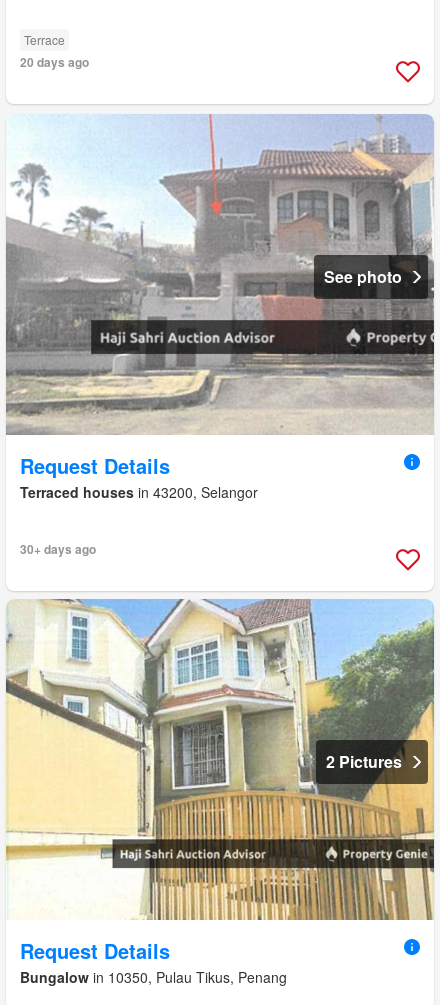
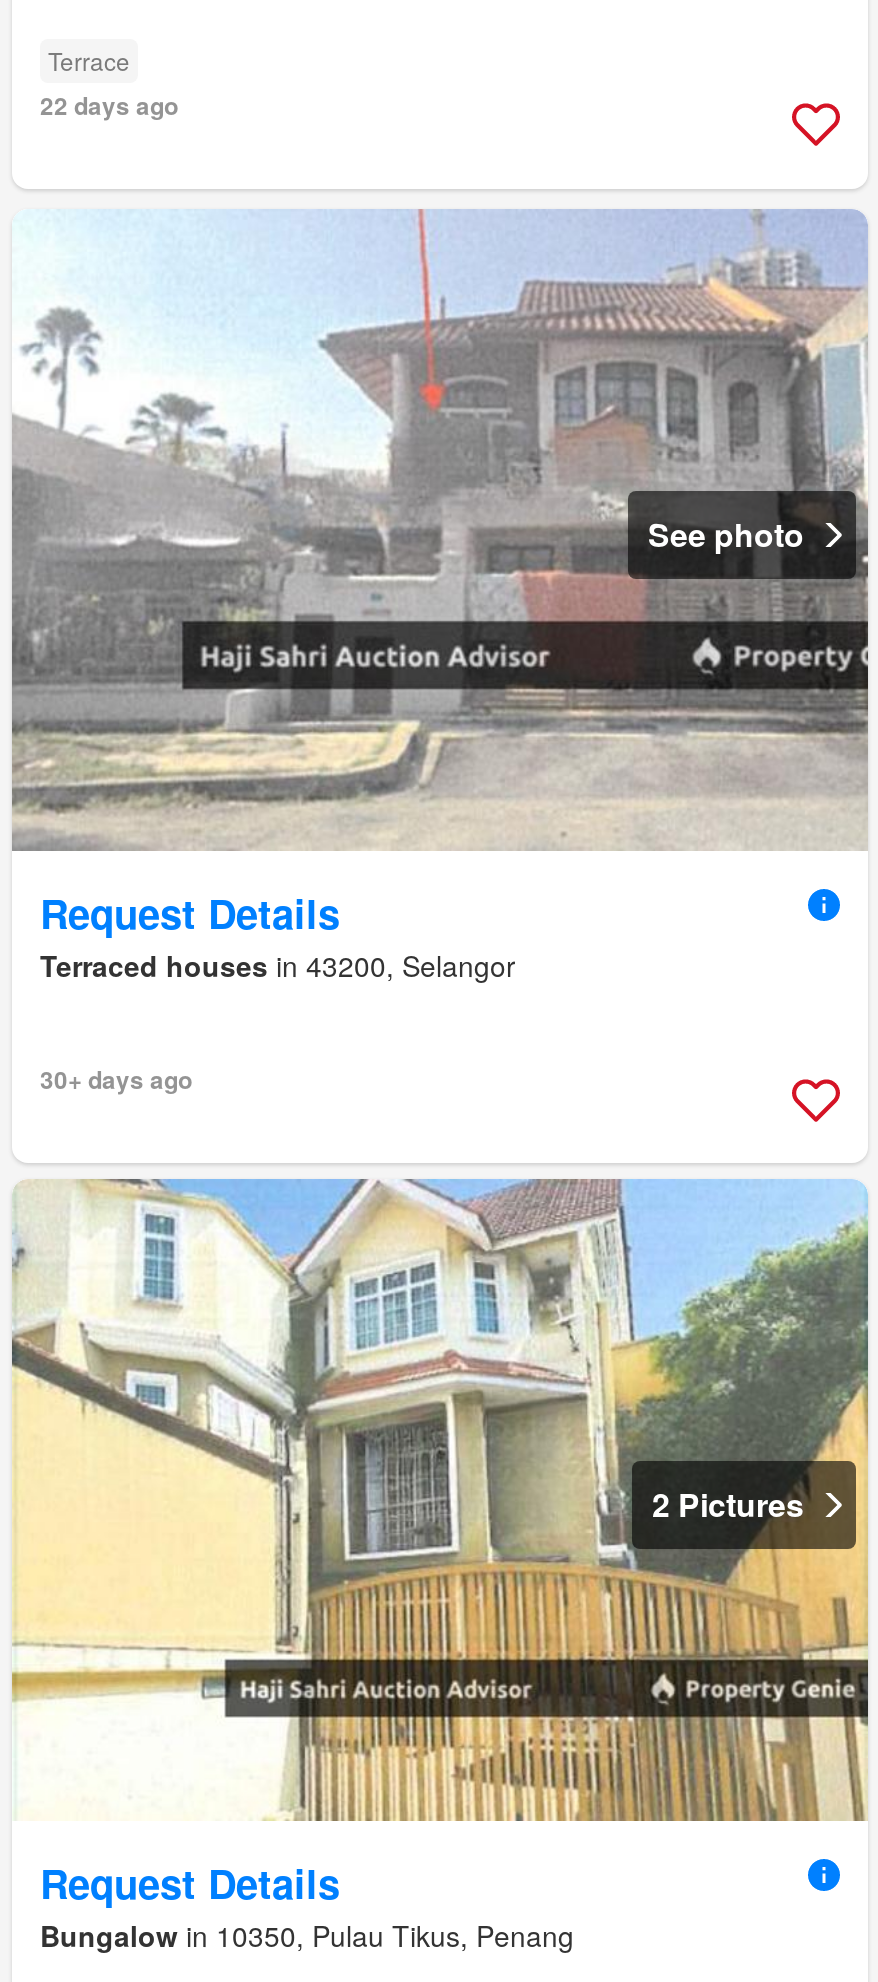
[20,53,89,71] 20 days ago -> [40,86,178,122] 22 days ago

